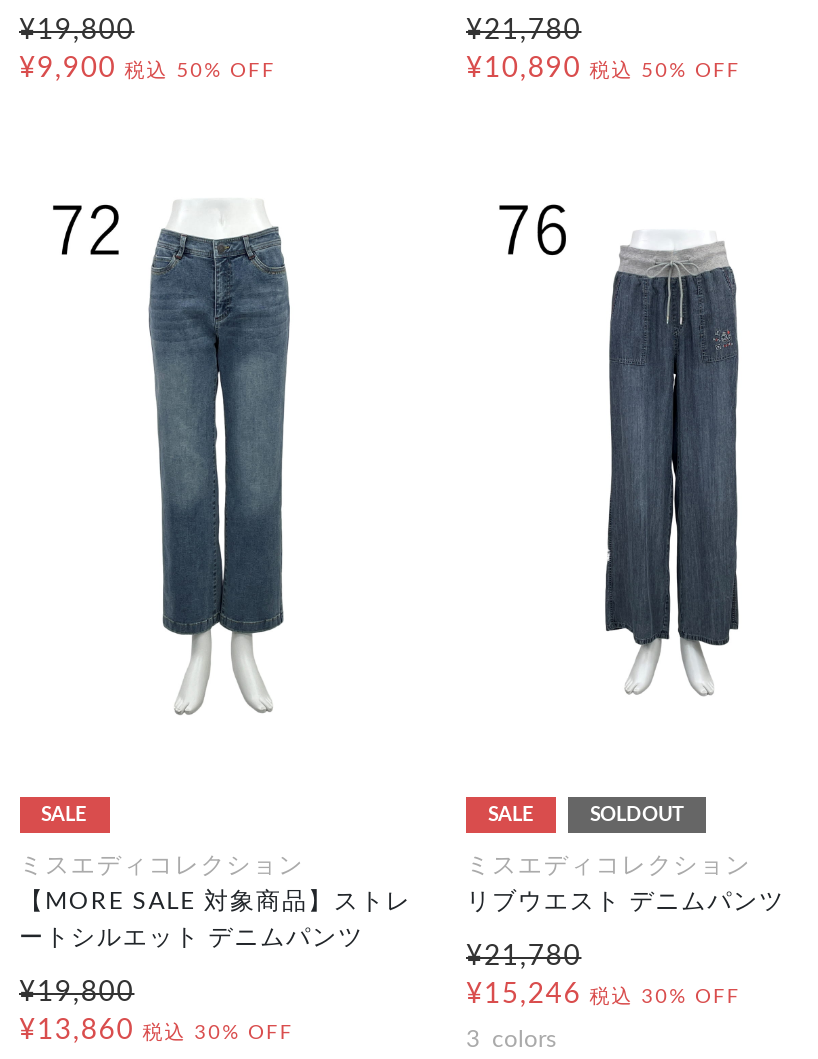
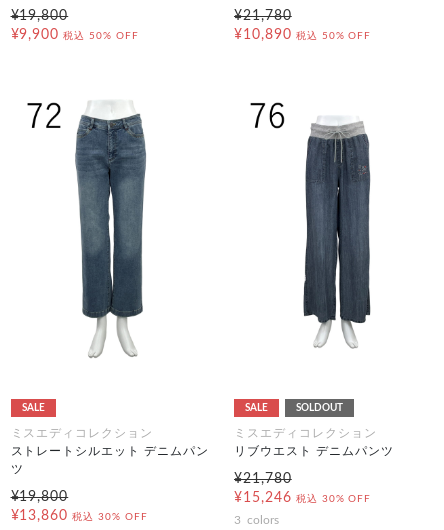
[19,890,412,914] 【MORE SALE 対象商品】ストレ -> [10,445,209,457] ストレートシルエット デニムパン
[19,926,364,950] ートシルエット デニムパンツ -> [10,463,23,475] ツ

